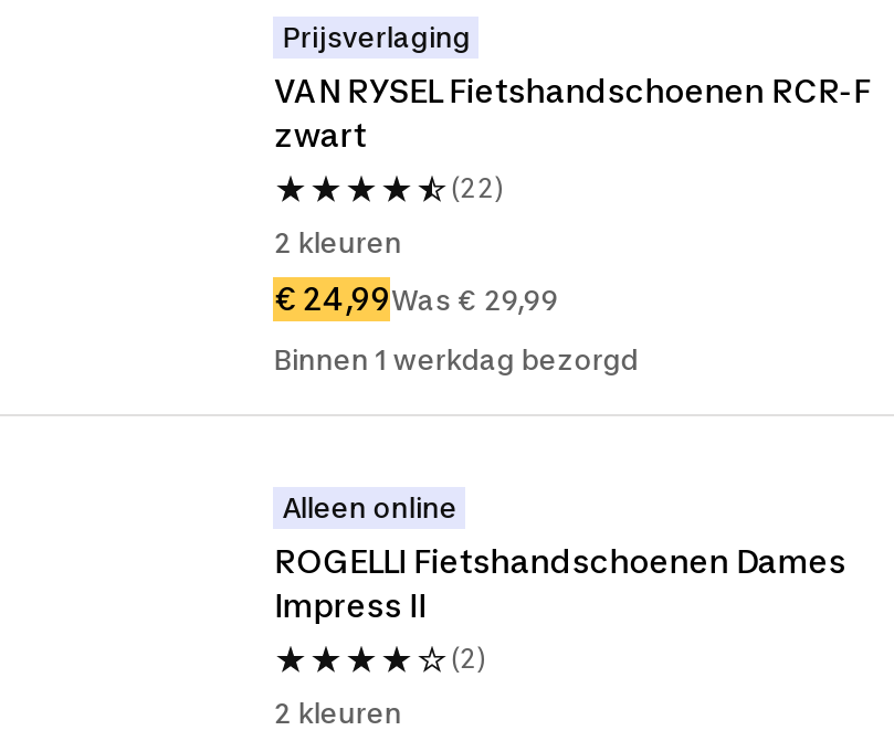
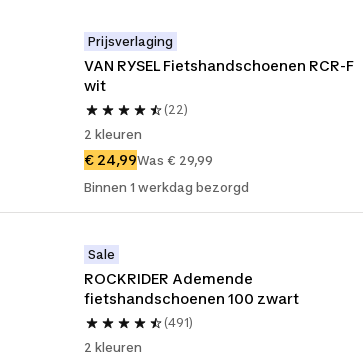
[274,116,366,154] zwart -> [84,77,106,94] wit
[282,491,457,525] Alleen online -> [88,247,115,262] Sale
[274,542,846,624] ROGELLI Fietshandschoenen Dames | Impress II -> [84,270,299,307] ROCKRIDER Ademende | fietshandschoenen 100 zwart
[450,642,486,675] (2) -> [164,315,193,330] (491)

